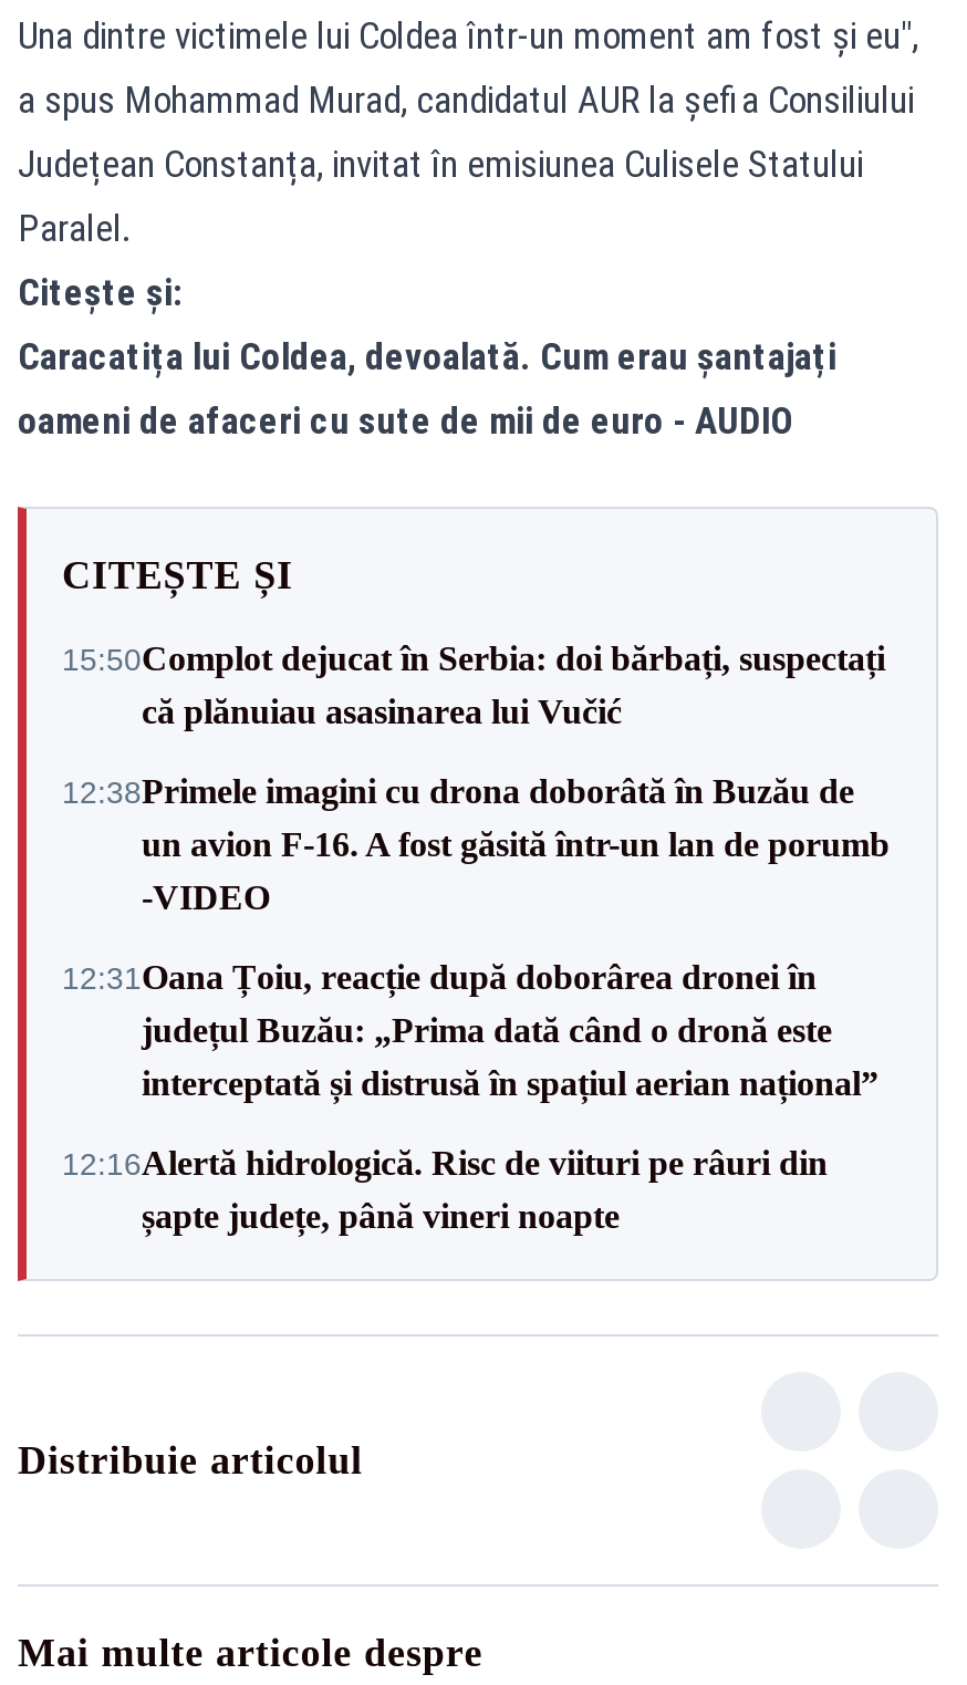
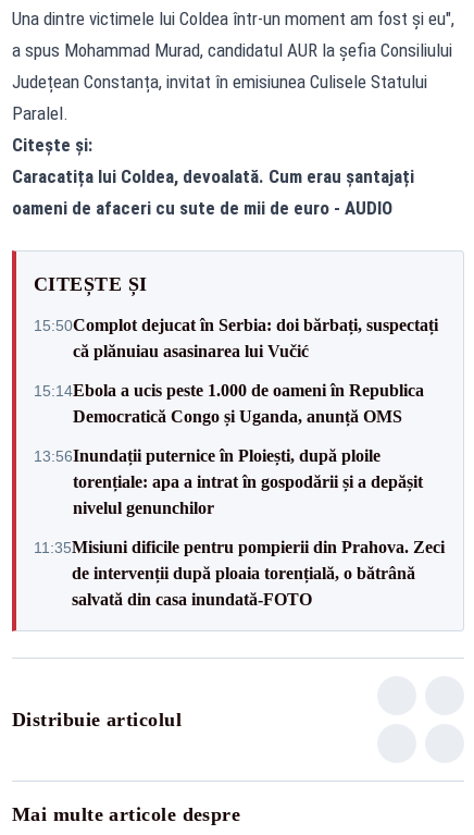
[62,772,890,916] 12:38Primele imagini cu drona doborâtă în Buzău de | un avion F-16. A fost găsită într-un lan de porumb | -VIDEO -> [34,380,424,425] 15:14Ebola a ucis peste 1.000 de oameni în Republica | Democratică Congo și Uganda, anunță OMS
[62,958,878,1102] 12:31Oana Țoiu, reacție după doborârea dronei în | județul Buzău: „Prima dată când o dronă este | interceptată și distrusă în spațiul aerian național” -> [34,446,423,517] 13:56Inundații puternice în Ploiești, după ploile | torențiale: apa a intrat în gospodării și a depășit | nivelul genunchilor
[62,1144,828,1235] 12:16Alertă hidrologică. Risc de viituri pe râuri din | șapte județe, până vineri noapte -> [34,537,445,608] 11:35Misiuni dificile pentru pompierii din Prahova. Zeci | de intervenții după ploaia torențială, o bătrână | salvată din casa inundată-FOTO

